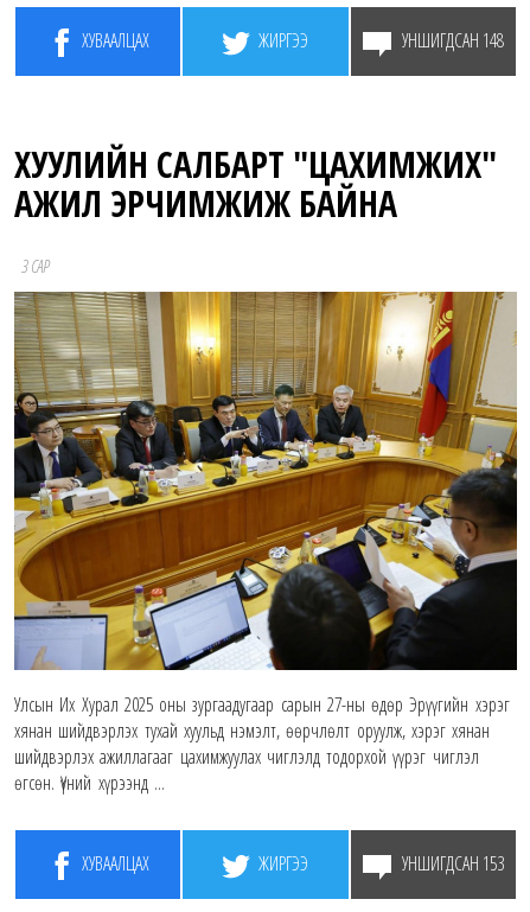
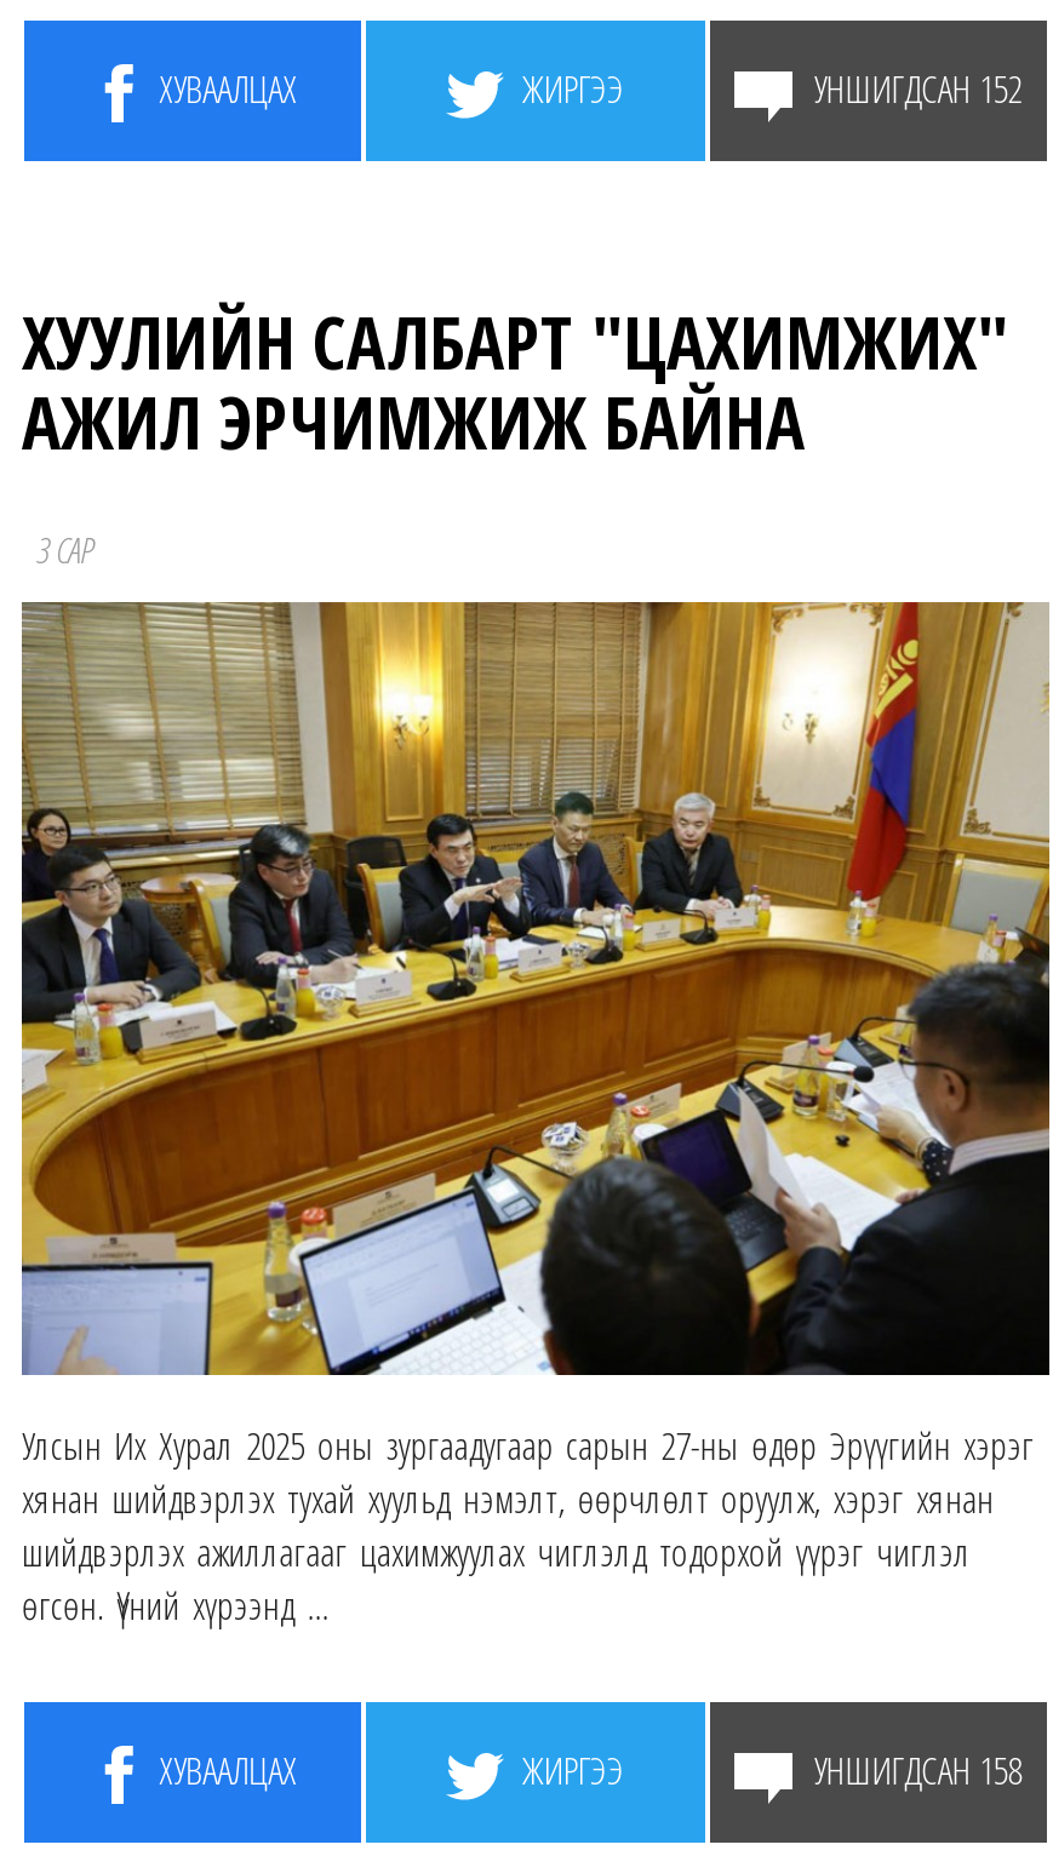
[402,27,504,53] УНШИГДСАН 148 -> [814,62,1022,115] УНШИГДСАН 152
[402,851,504,877] УНШИГДСАН 153 -> [814,1744,1022,1797] УНШИГДСАН 158

